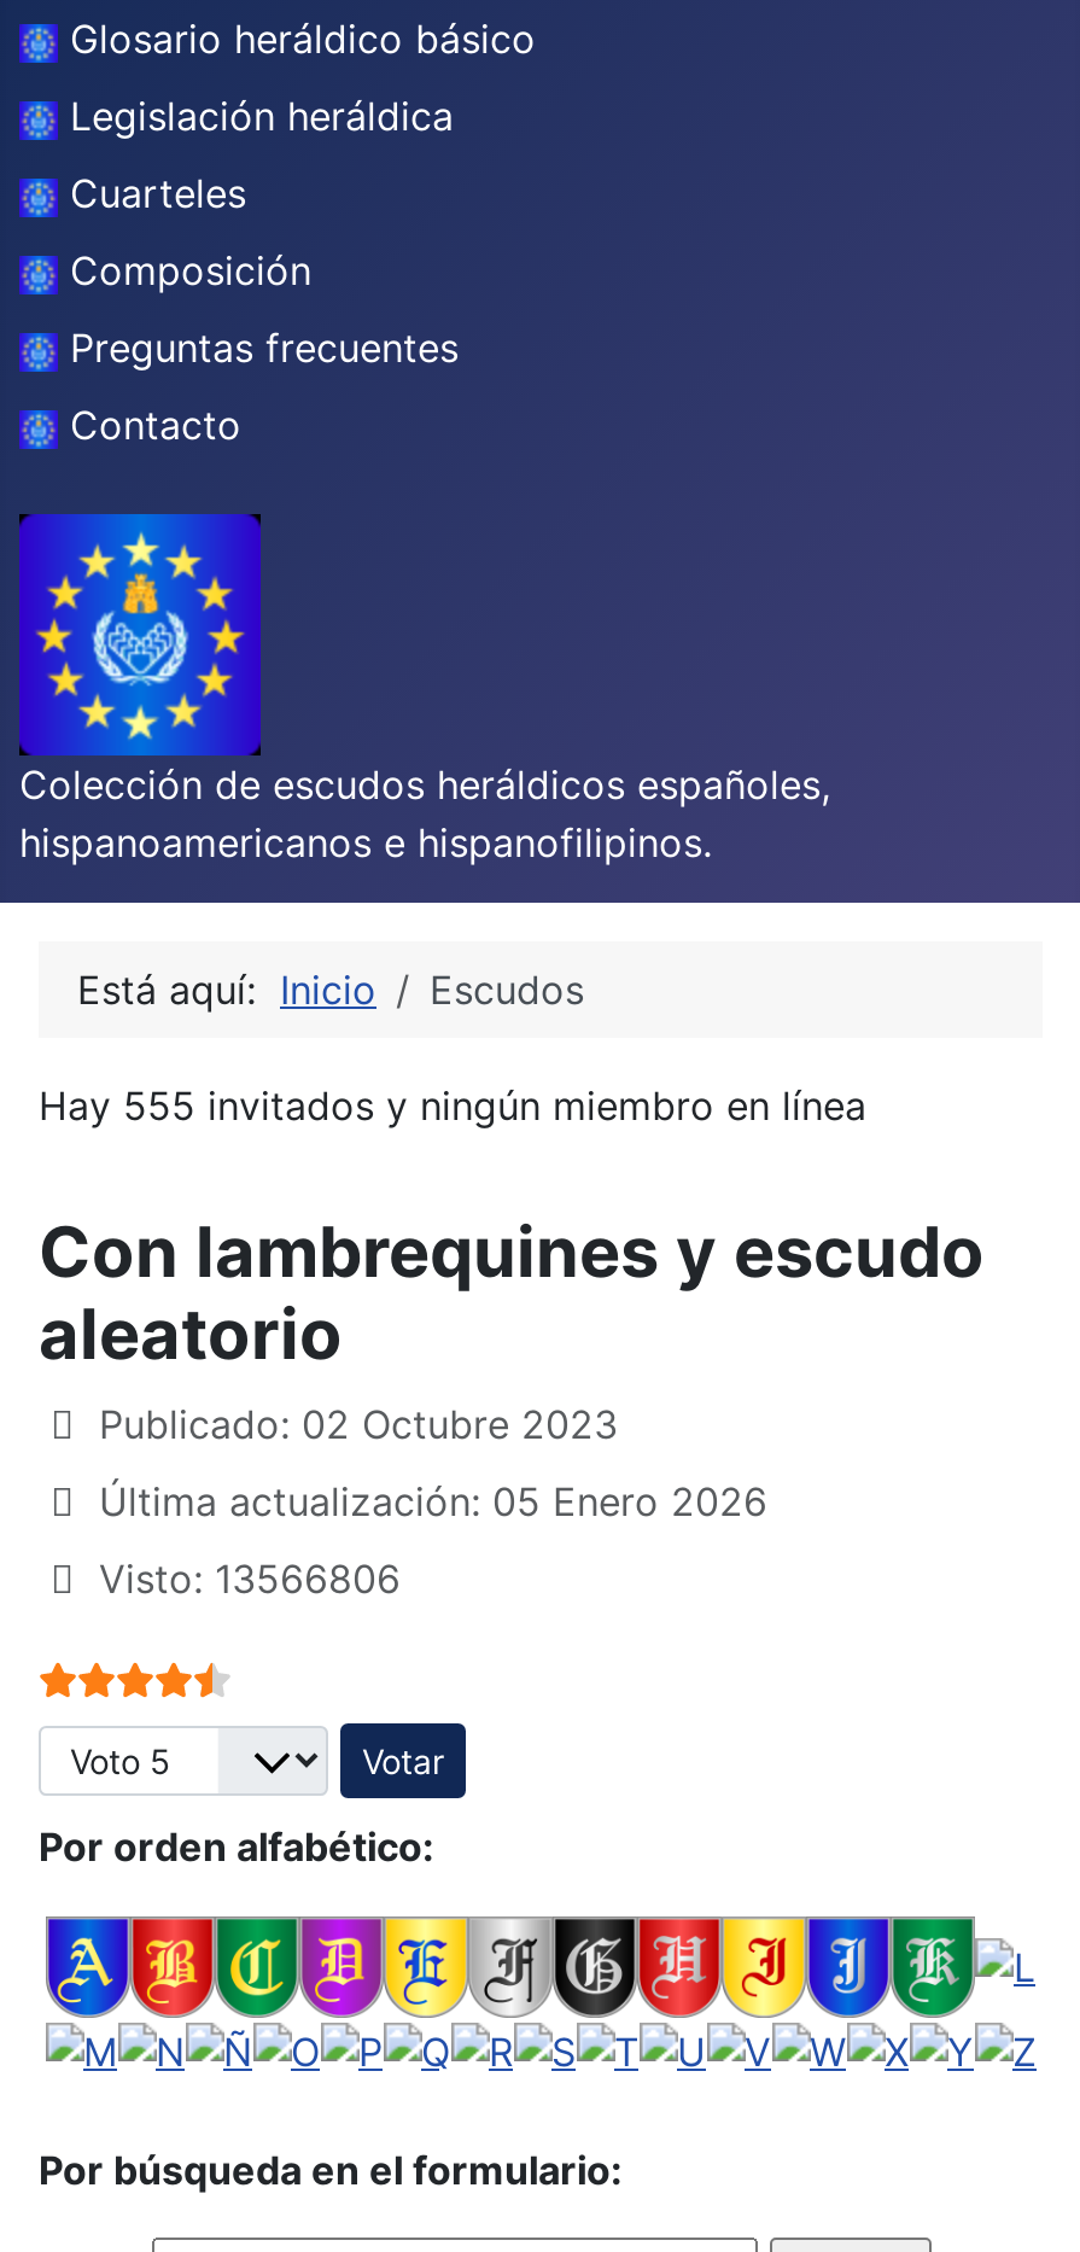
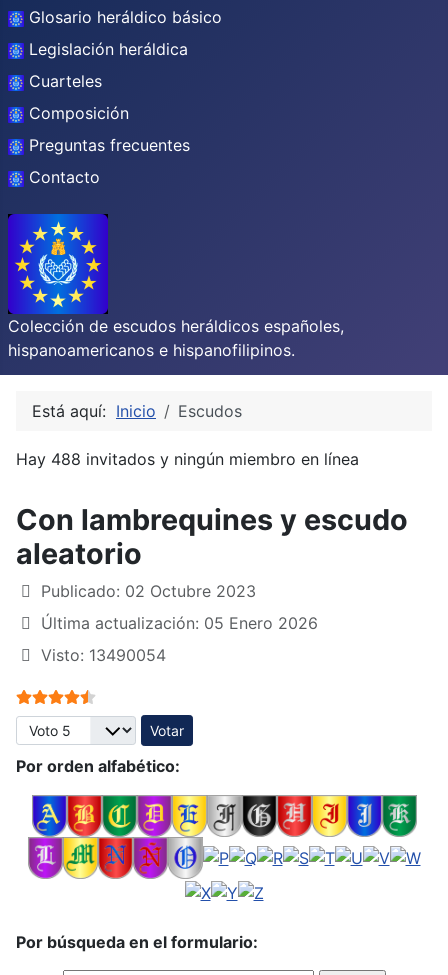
[39,1081,866,1130] Hay 555 invitados y ningún miembro en línea -> [16,449,359,469] Hay 488 invitados y ningún miembro en línea
[99,1554,401,1603] Visto: 13566806 -> [41,645,166,665] Visto: 13490054
[43,1914,1038,2073] [image] -> [19,794,423,880] [image]

